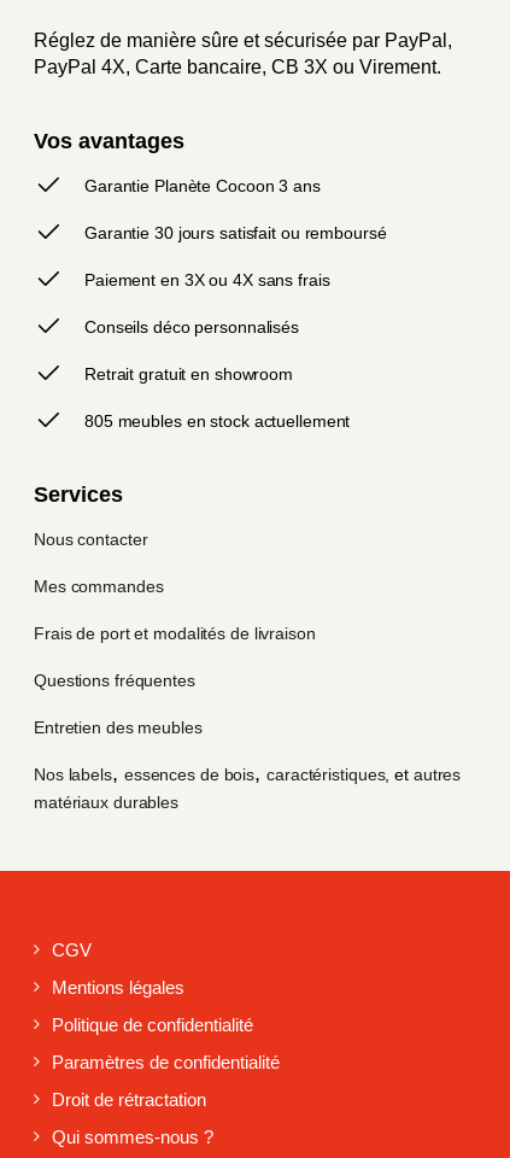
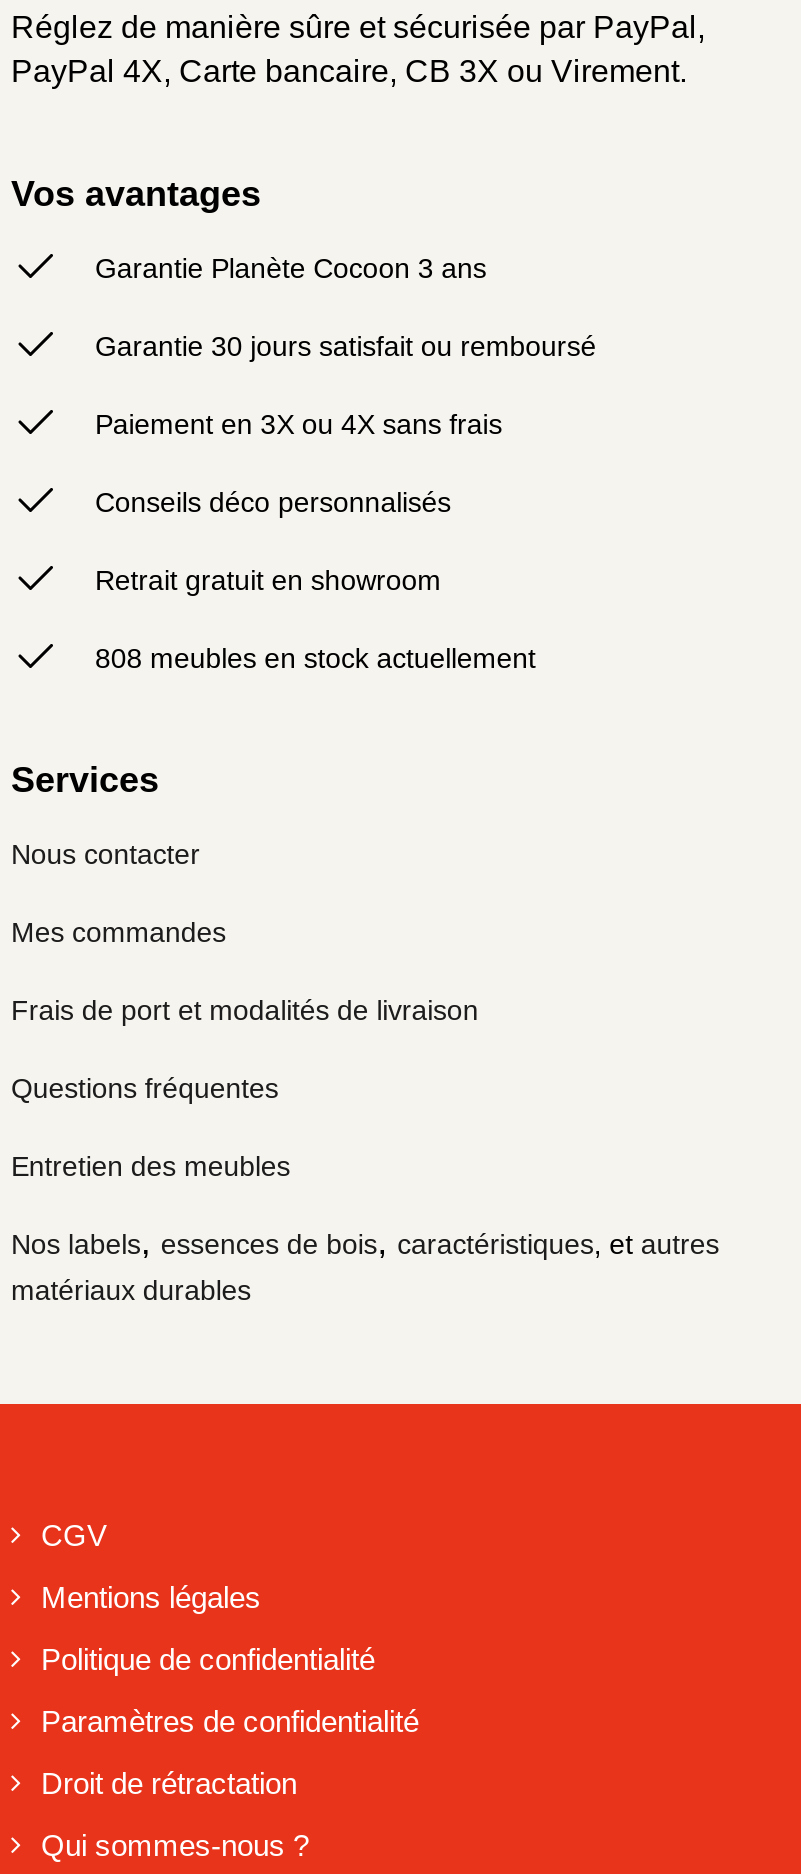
[84,411,350,431] 805 meubles en stock actuellement -> [95,642,536,674] 808 meubles en stock actuellement

